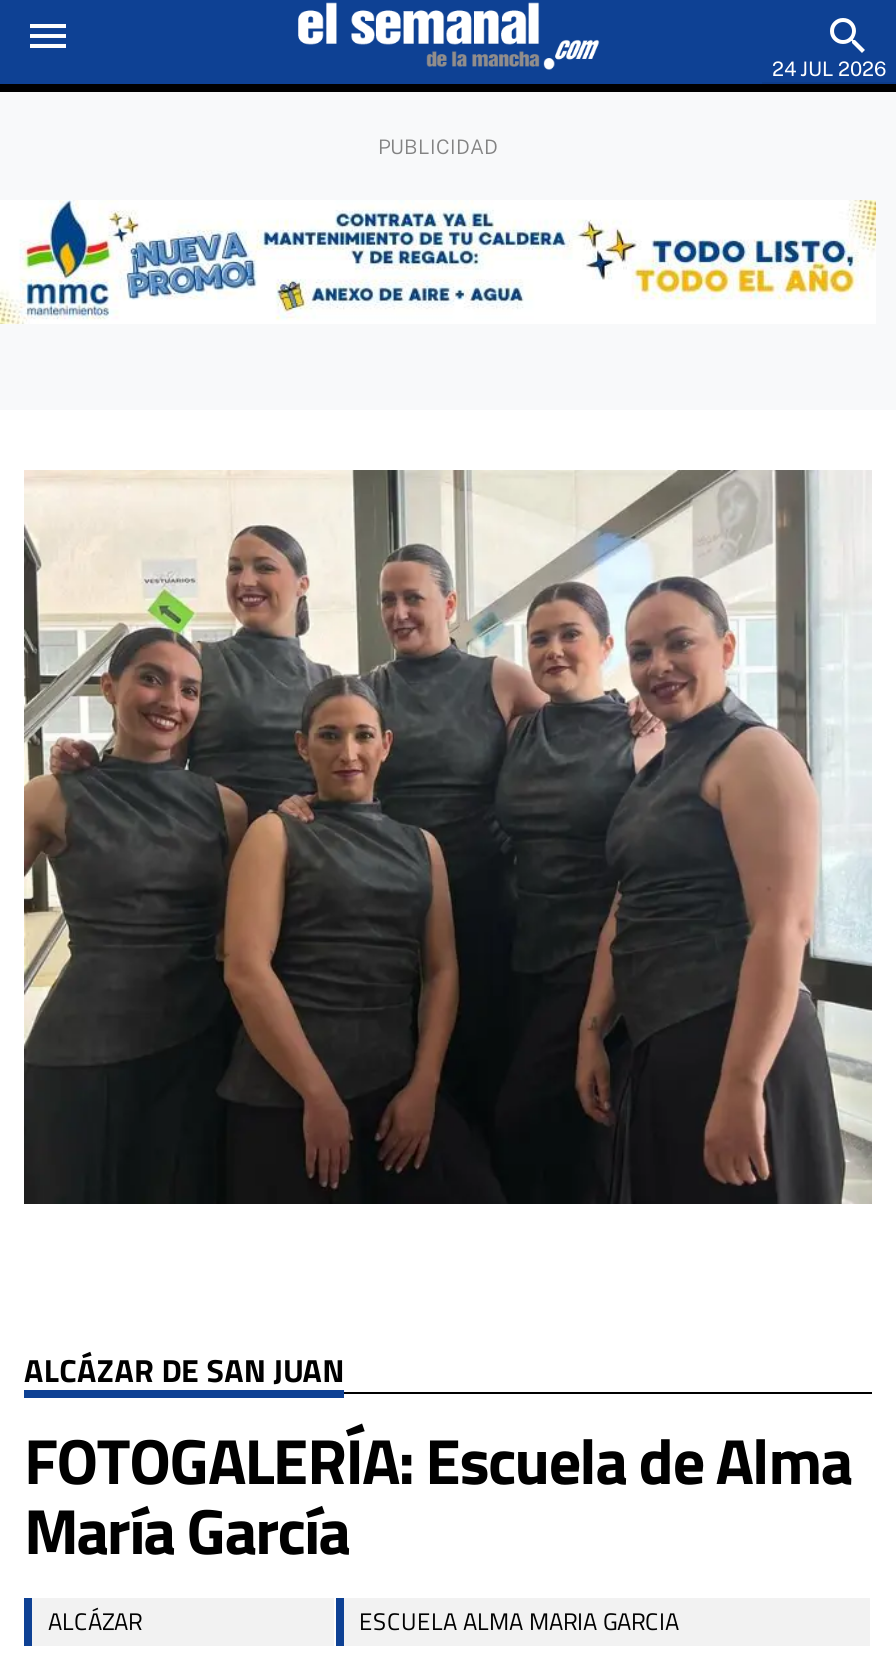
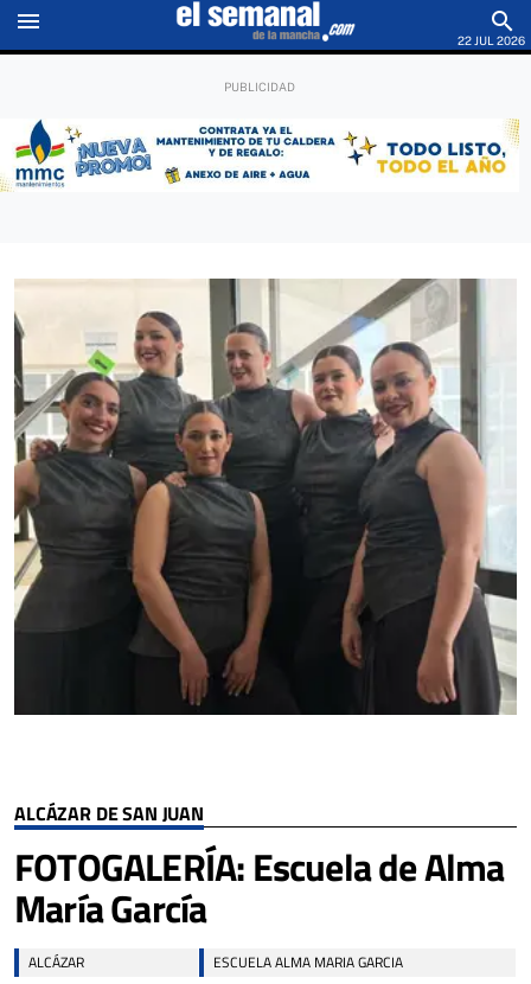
[772,56,886,80] 24 JUL 2026 -> [458,33,525,47] 22 JUL 2026

